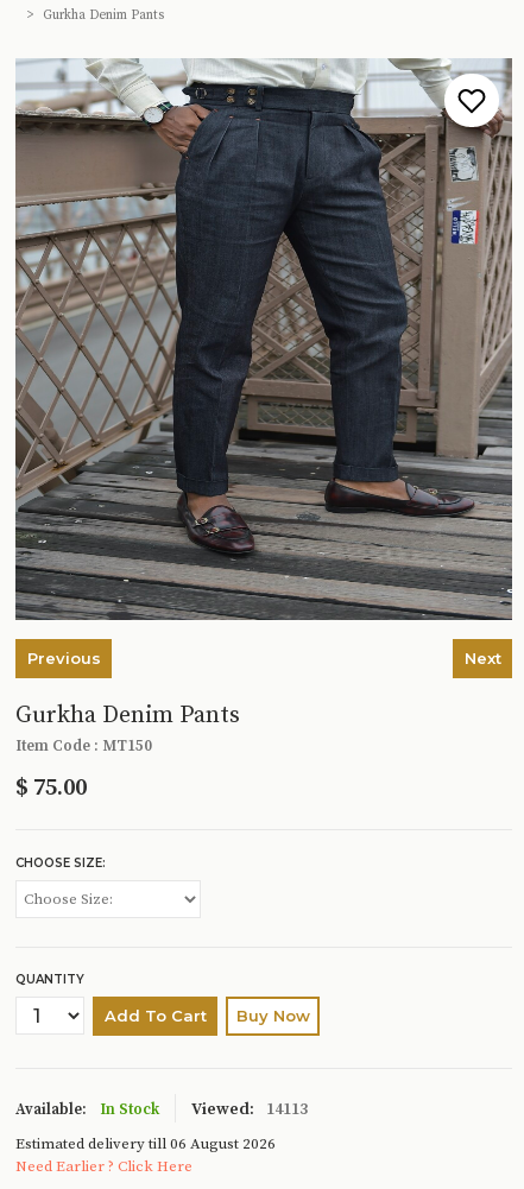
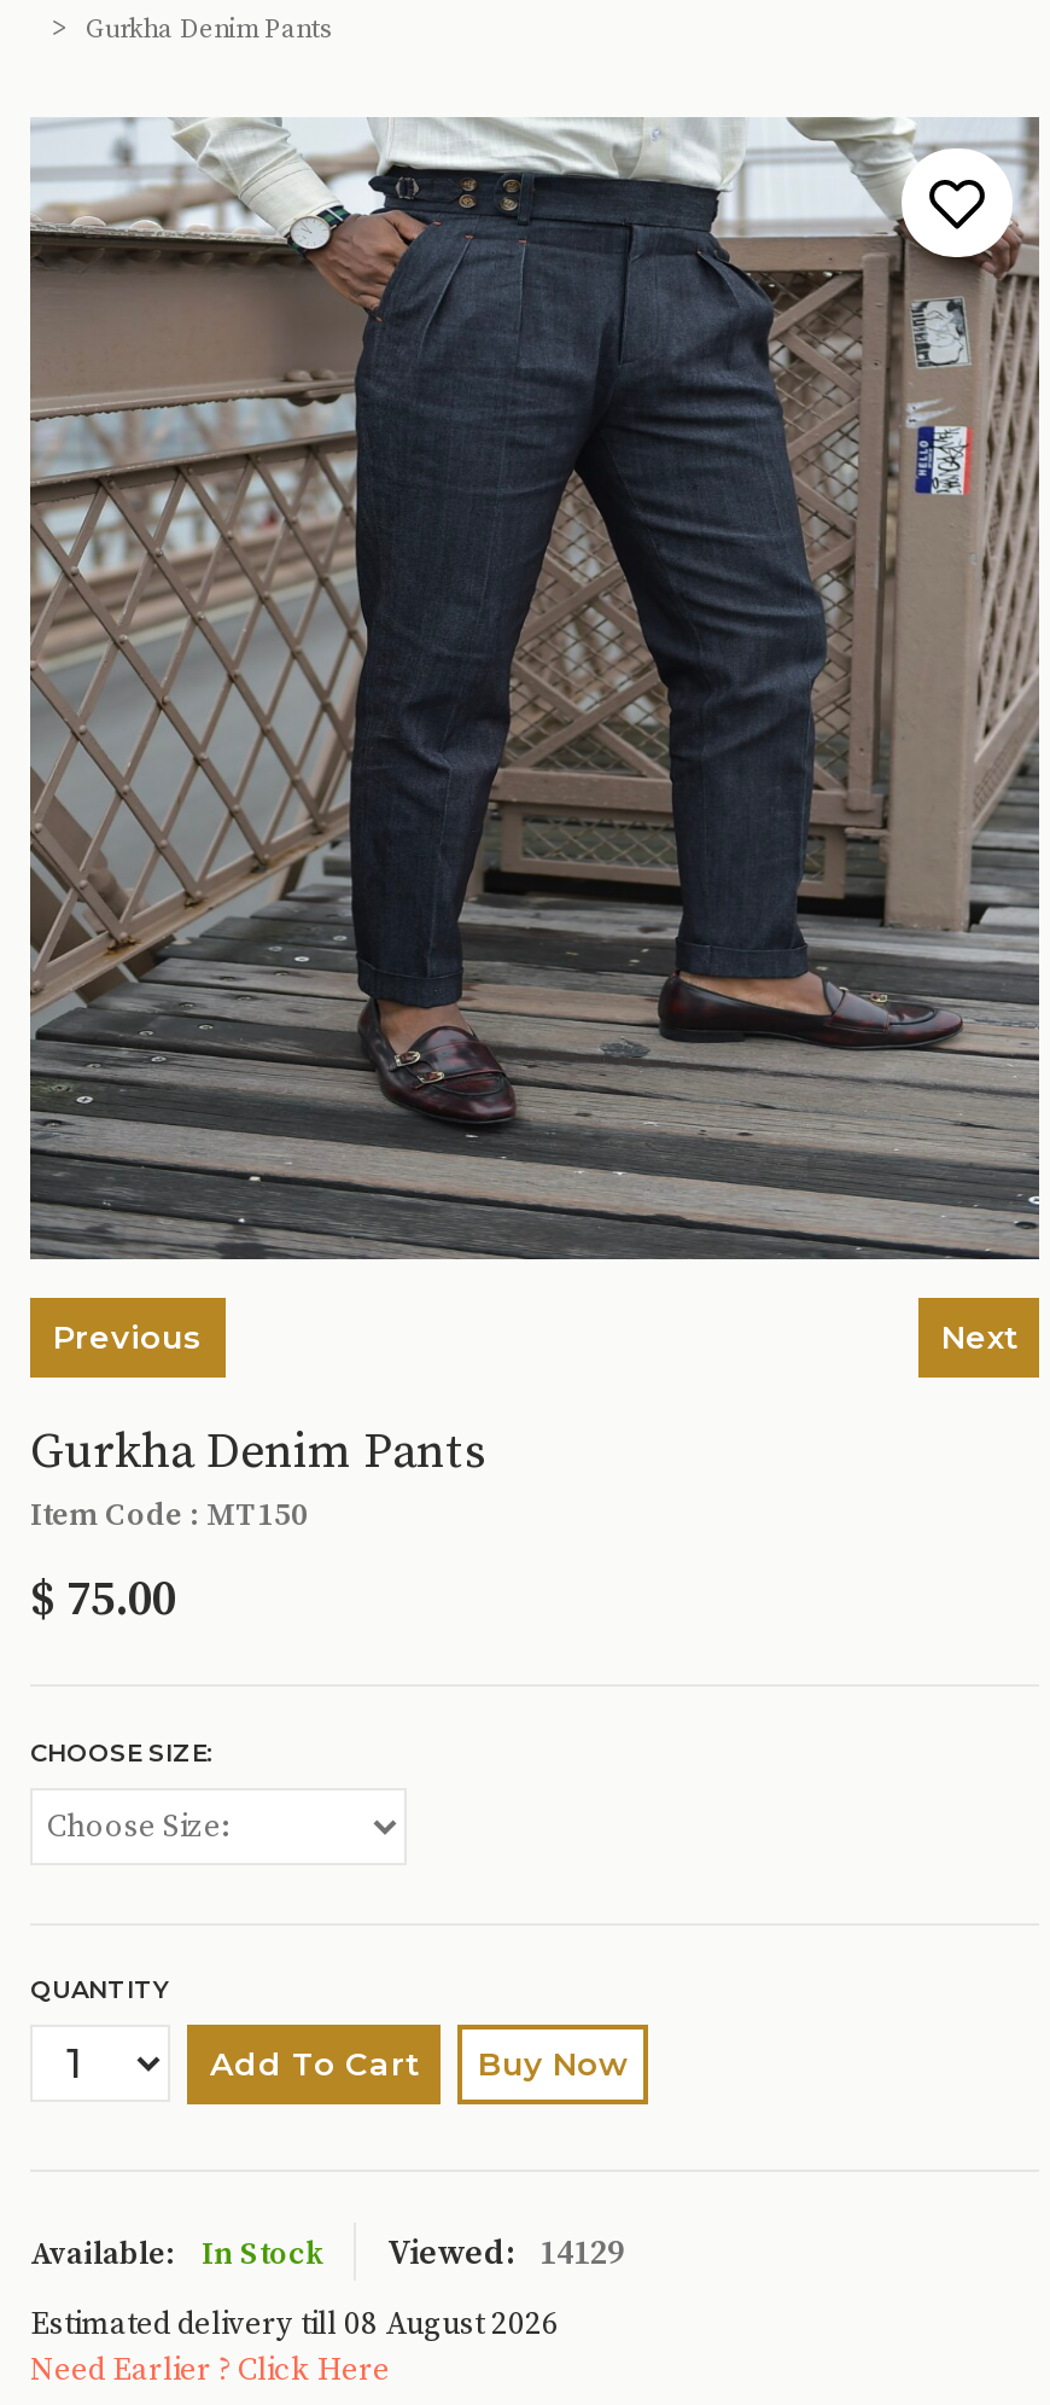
[15,1098,308,1120] Available: In Stock Viewed: 14113 -> [30,2231,624,2275] Available: In Stock Viewed: 14129
[15,1134,276,1153] Estimated delivery till 06 August 2026 -> [30,2304,559,2342] Estimated delivery till 08 August 2026

